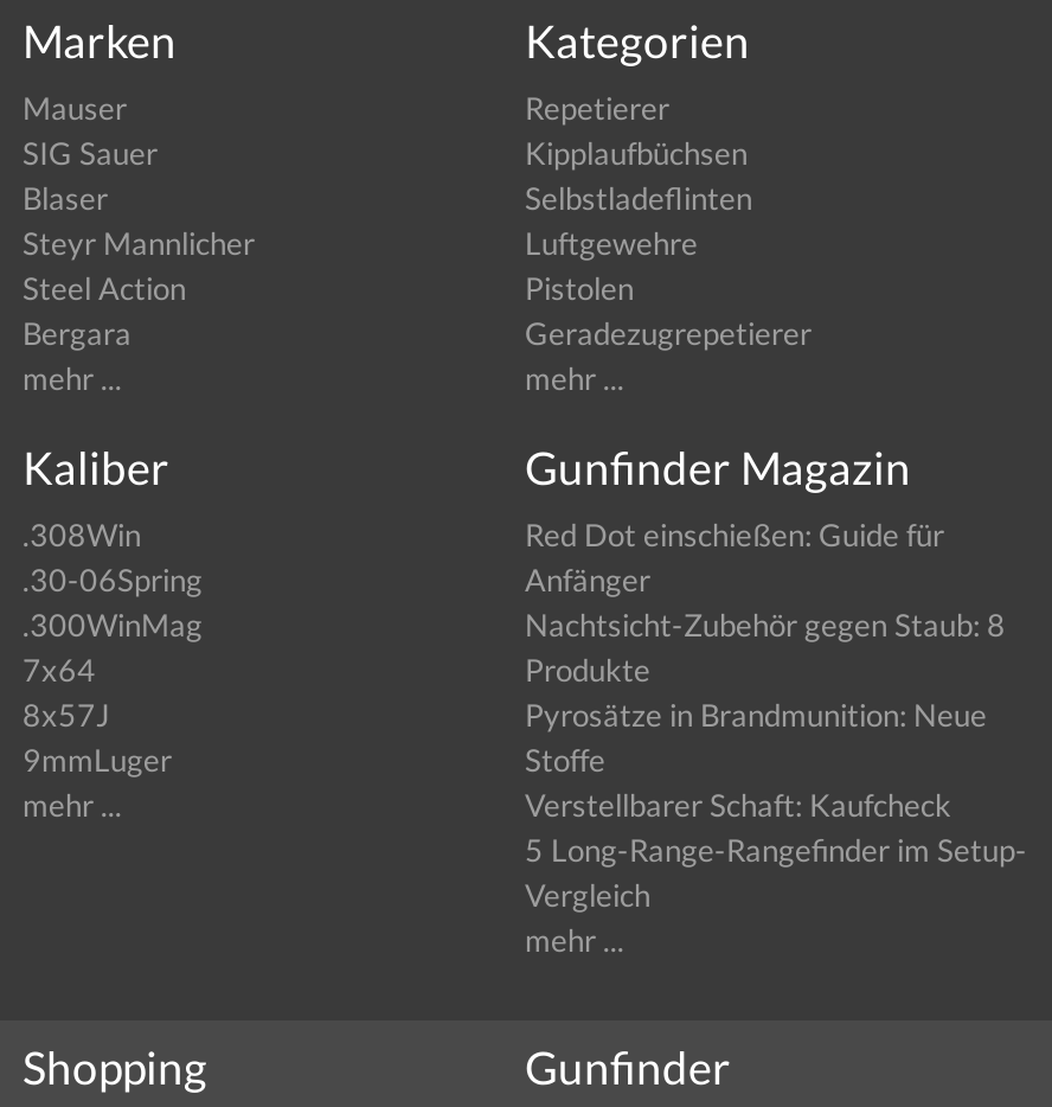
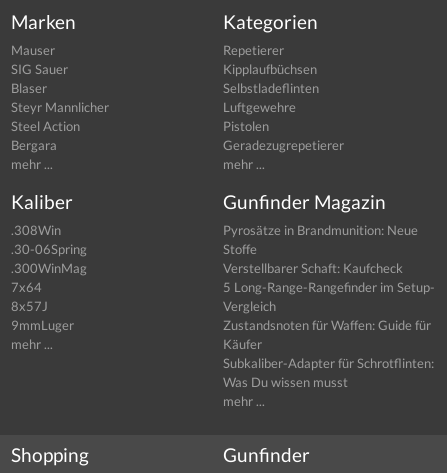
[525,515,1006,688] Red Dot einschießen: Guide für | Anfänger | Nachtsicht-Zubehör gegen Staub: 8 | Produkte -> none
moved [525,695,1027,913] -> [223,222,435,314]: Pyrosätze in Brandmunition: Neue | Stoffe | Verstellbarer Schaft: Kaufcheck | 5 Long-Range-Rangefinder im Setup- | Vergleich
none -> [223,317,434,390] Zustandsnoten für Waffen: Guide für | Käufer | Subkaliber-Adapter für Schrotflinten: | Was Du wissen musst

